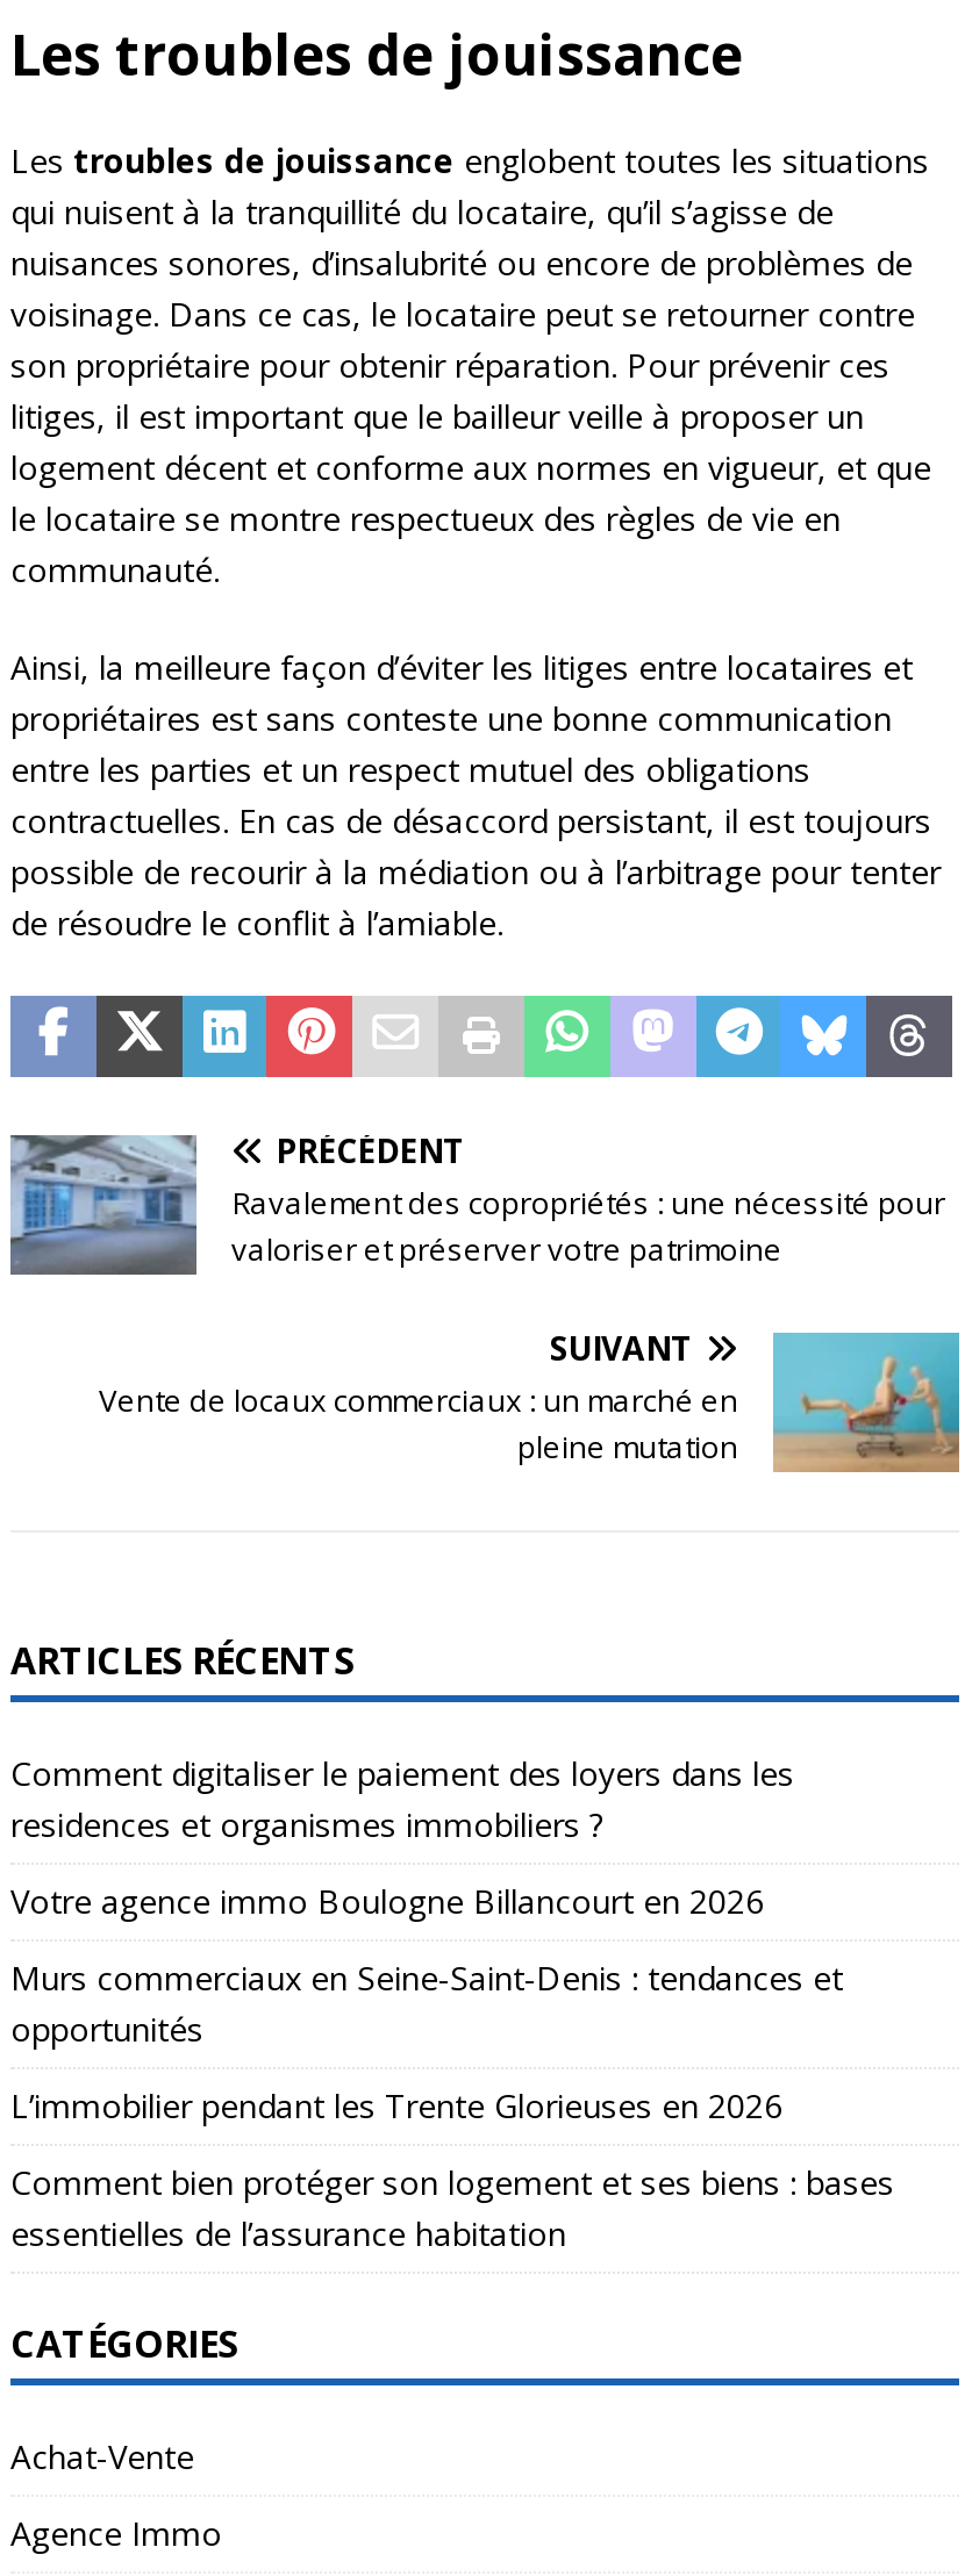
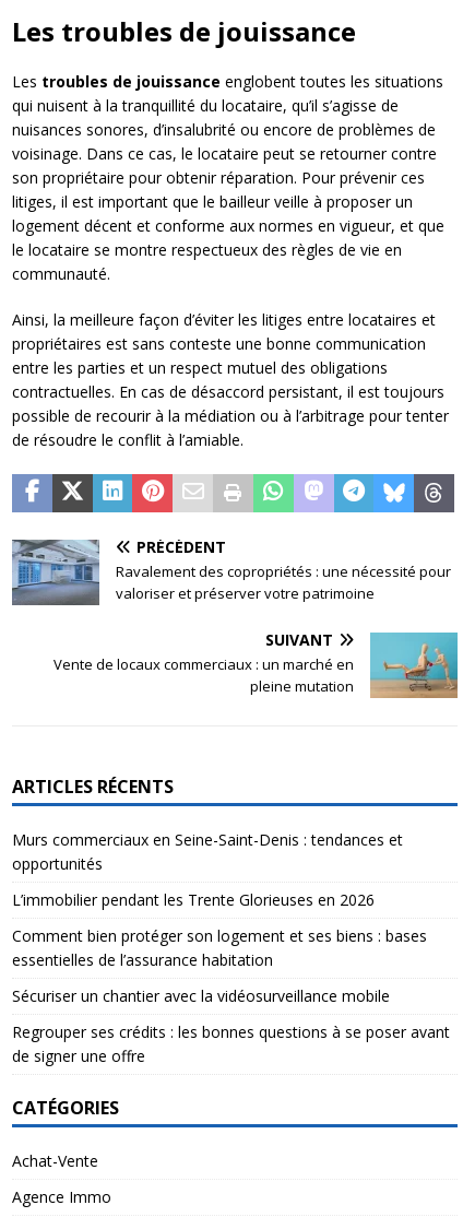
[10,1751,794,1923] Comment digitaliser le paiement des loyers dans les | residences et organismes immobiliers ? | Votre agence immo Boulogne Billancourt en 2026 -> none
moved [10,1956,894,2256] -> [12,829,427,970]: Murs commerciaux en Seine-Saint-Denis : tendances et | opportunités | L’immobilier pendant les Trente Glorieuses en 2026 | Comment bien protéger son logement et ses biens : bases | essentielles de l’assurance habitation
none -> [12,986,450,1066] Sécuriser un chantier avec la vidéosurveillance mobile | Regrouper ses crédits : les bonnes questions à se poser avant | de signer une offre

